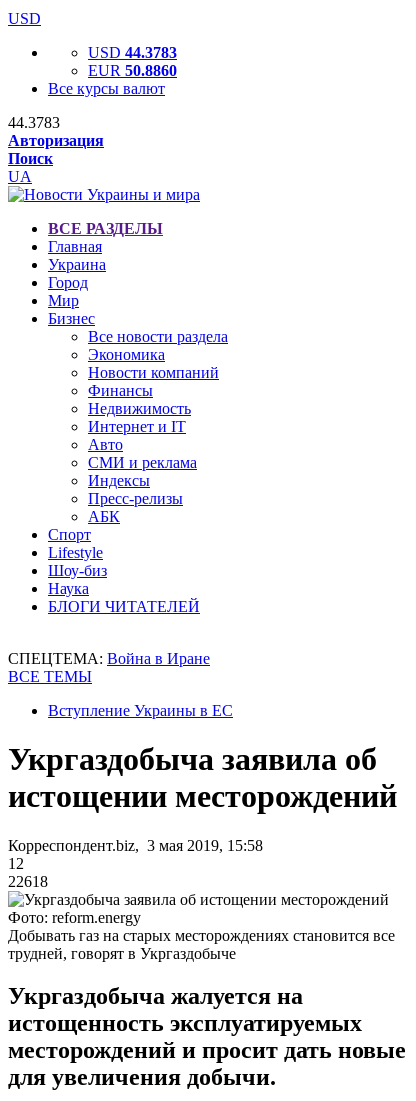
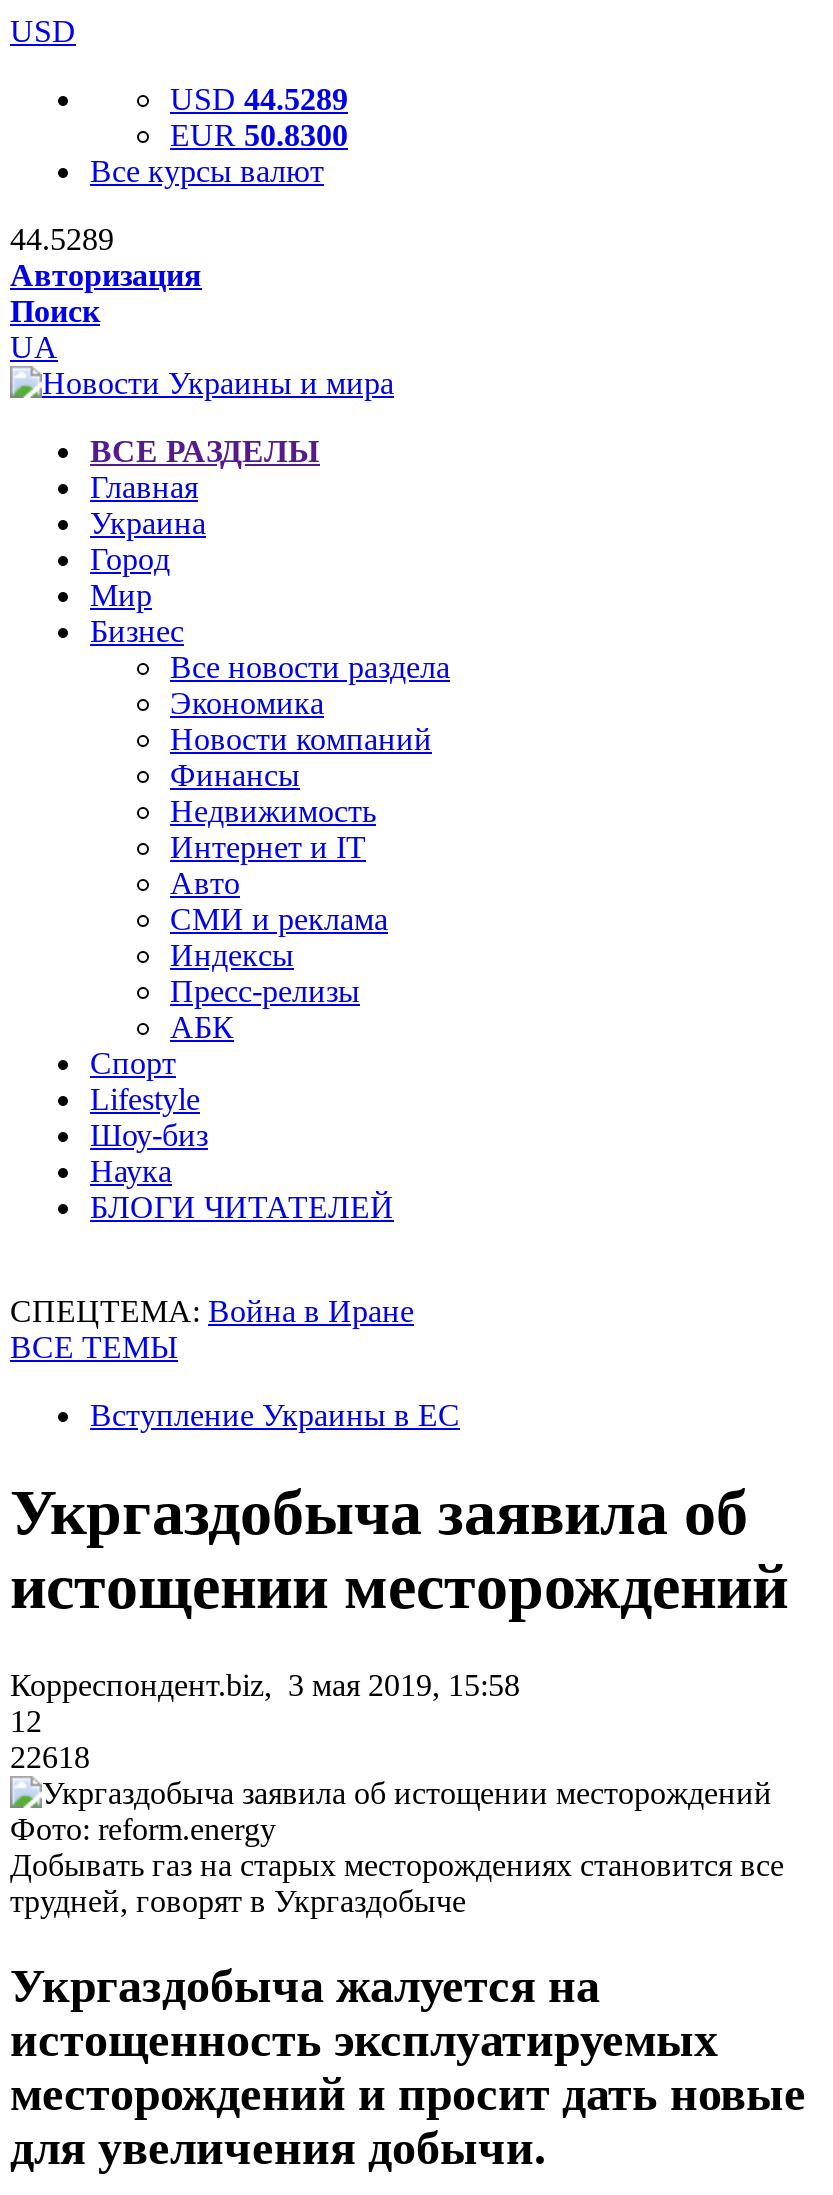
[88,44,177,61] USD 44.3783 -> [170,82,348,116] USD 44.5289
[88,62,177,79] EUR 50.8860 -> [170,118,348,152] EUR 50.8300
[8,114,60,131] 44.3783 -> [10,222,114,256] 44.5289

